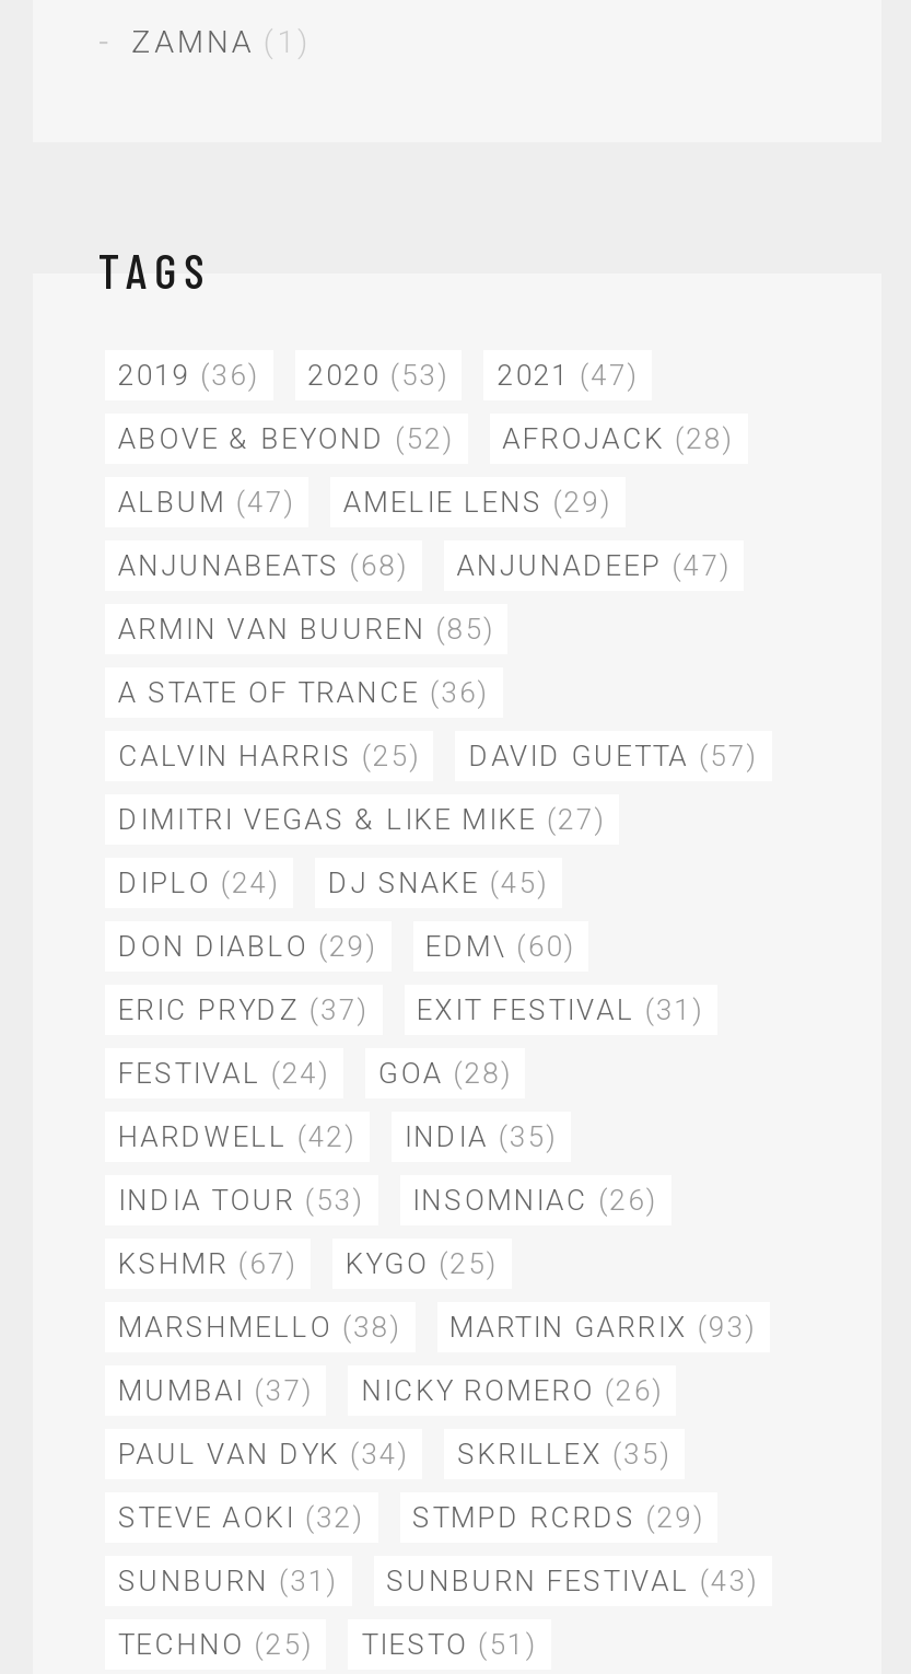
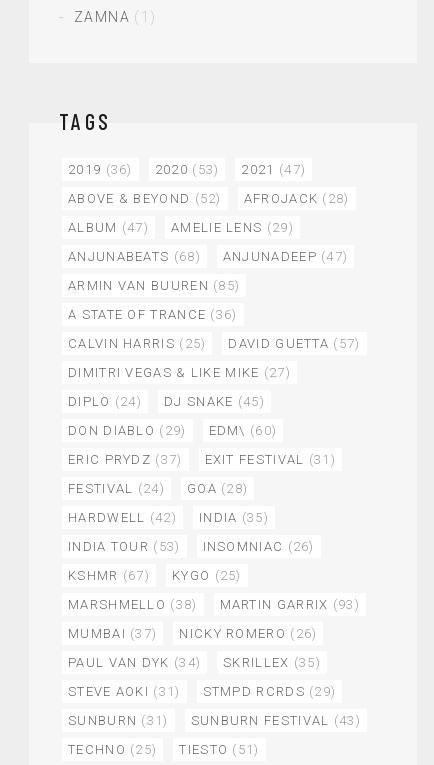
[118,1501,705,1534] STEVE AOKI (32) STMPD RCRDS (29) -> [68,684,336,699] STEVE AOKI (31) STMPD RCRDS (29)

